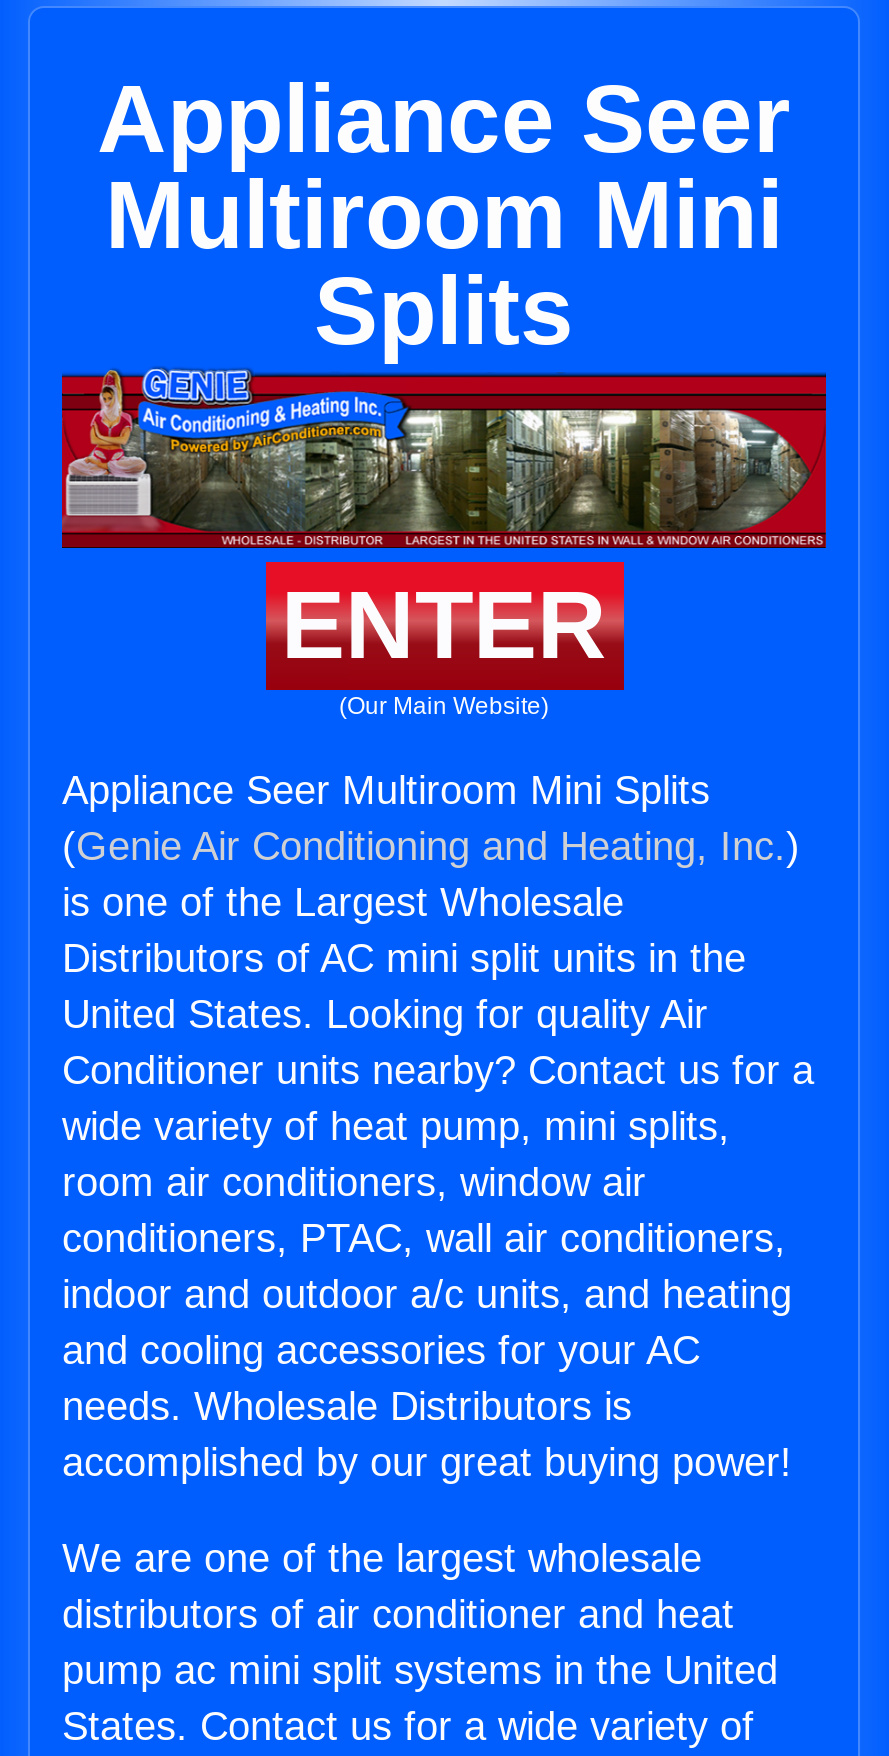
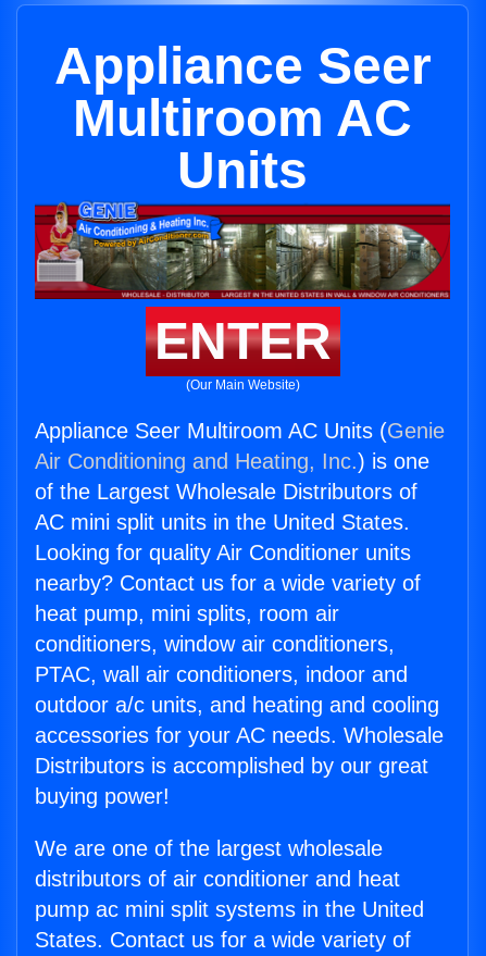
[105,162,783,364] Multiroom Mini | Splits -> [73,89,412,199] Multiroom AC | Units
[62,768,814,1484] Appliance Seer Multiroom Mini Splits | (Genie Air Conditioning and Heating, Inc.) | is one of the Largest Wholesale | Distributors of AC mini split units in the | United States. Looking for quality Air | Conditioner units nearby? Contact us for a | wide variety of heat pump, mini splits, | room air conditioners, window air | conditioners, PTAC, wall air conditioners, | indoor and outdoor a/c units, and heating | and cooling accessories for your AC | needs. Wholesale Distributors is | accomplished by our great buying power! -> [35,419,445,808] Appliance Seer Multiroom AC Units (Genie | Air Conditioning and Heating, Inc.) is one | of the Largest Wholesale Distributors of | AC mini split units in the United States. | Looking for quality Air Conditioner units | nearby? Contact us for a wide variety of | heat pump, mini splits, room air | conditioners, window air conditioners, | PTAC, wall air conditioners, indoor and | outdoor a/c units, and heating and cooling | accessories for your AC needs. Wholesale | Distributors is accomplished by our great | buying power!

